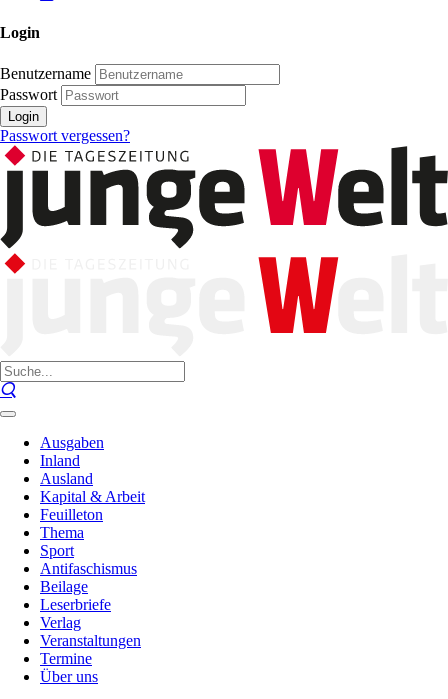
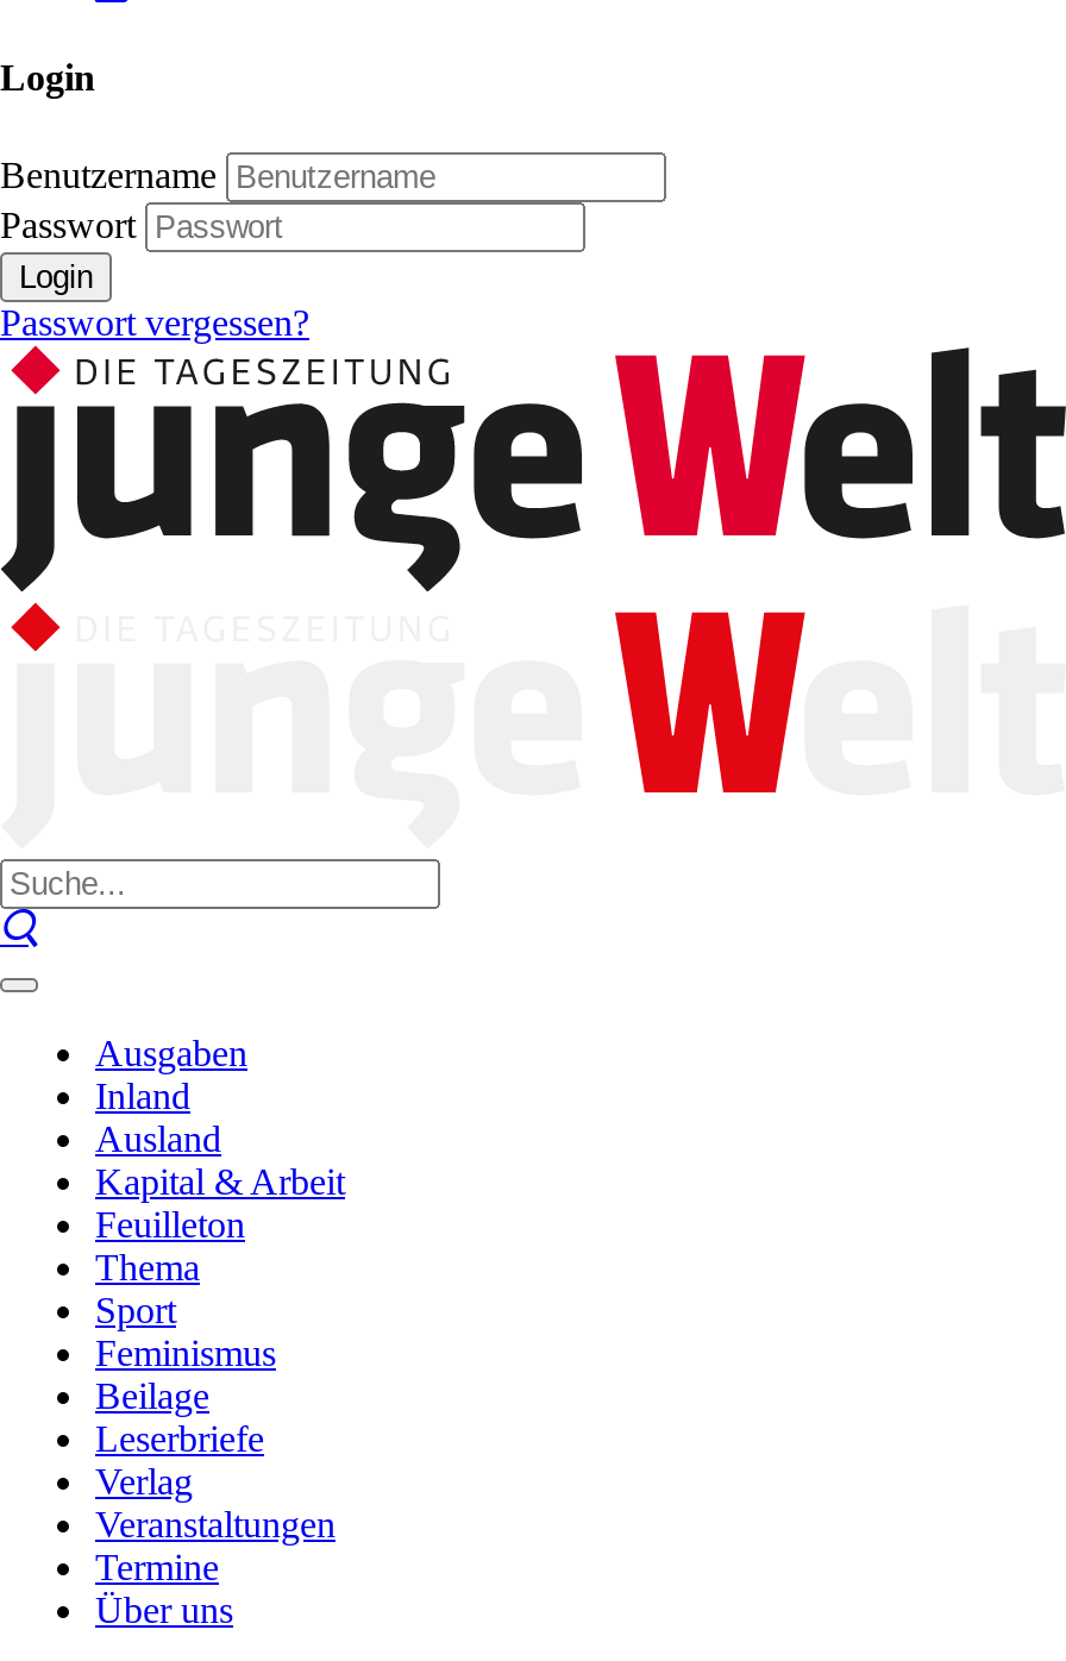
[40,560,137,577] Antifaschismus -> [95,1333,276,1373] Feminismus

